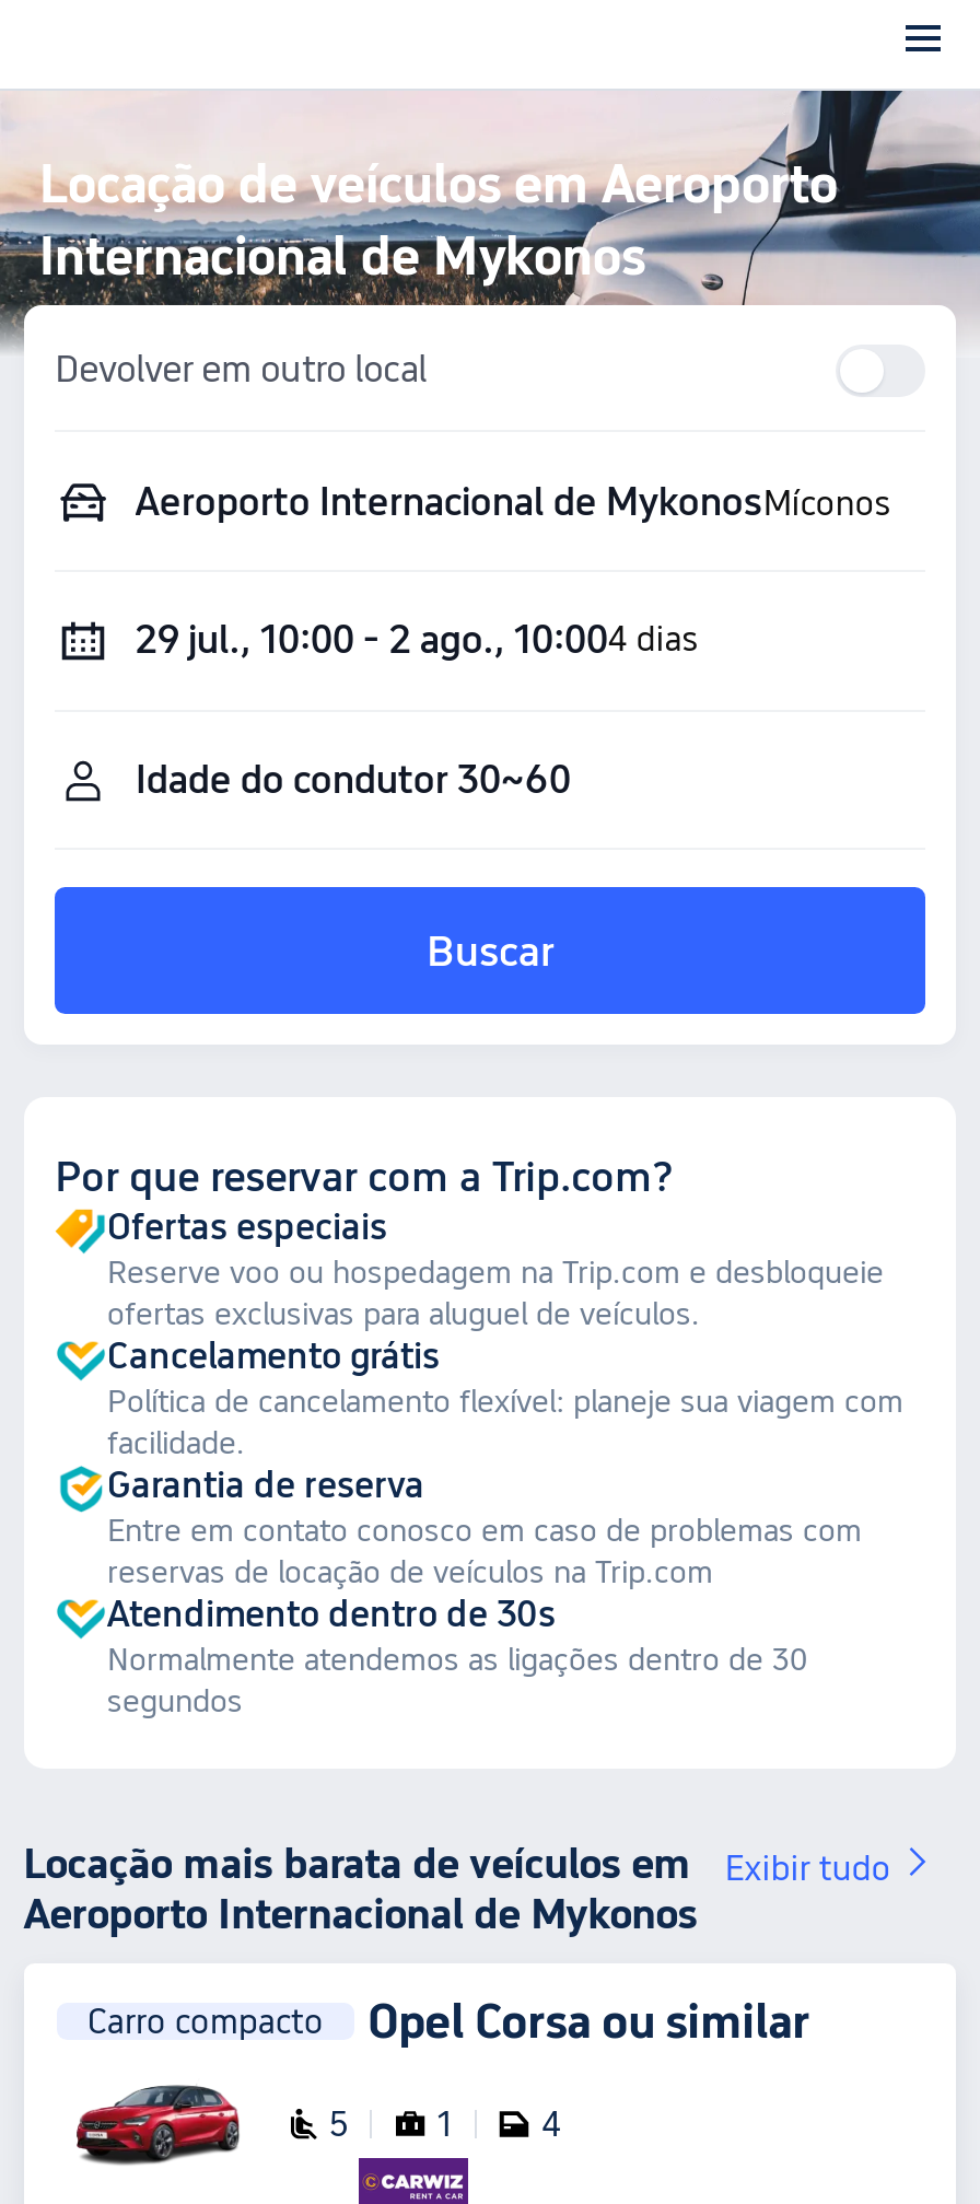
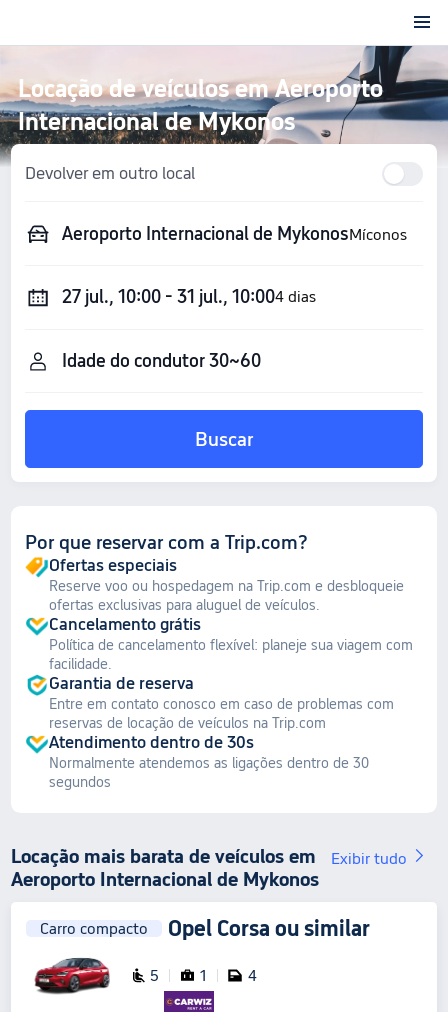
[135,616,698,662] 29 jul., 10:00 - 2 ago., 10:004 dias -> [62,286,316,307] 27 jul., 10:00 - 31 jul., 10:004 dias

